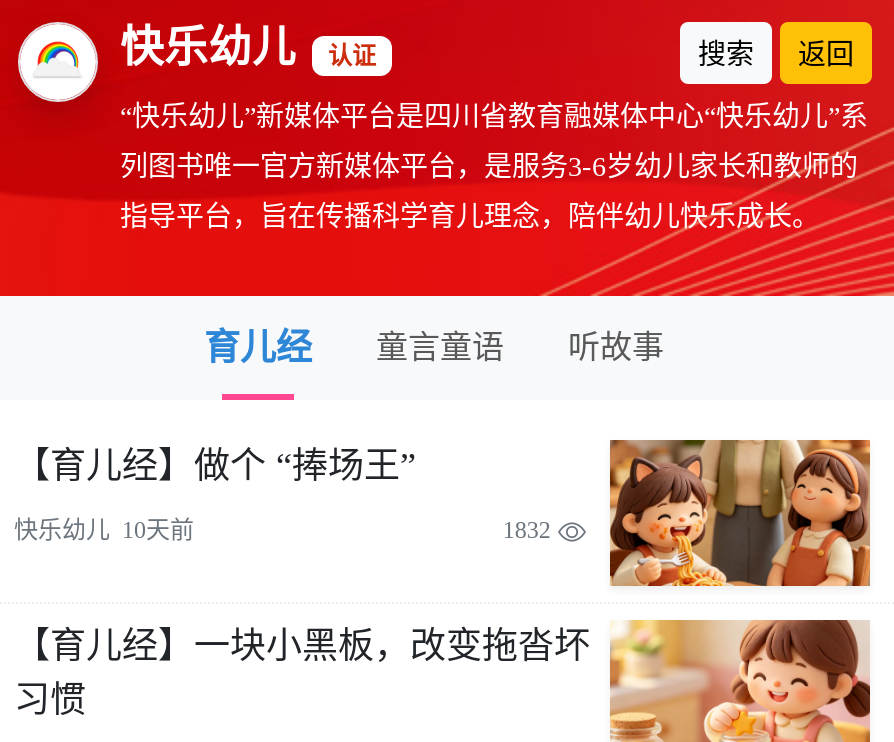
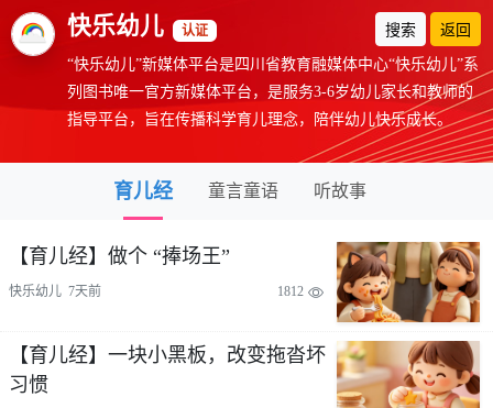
[14,516,194,544] 快乐幼儿 10天前 -> [9,284,101,299] 快乐幼儿 7天前
[503,516,551,544] 1832 -> [278,284,304,299] 1812

